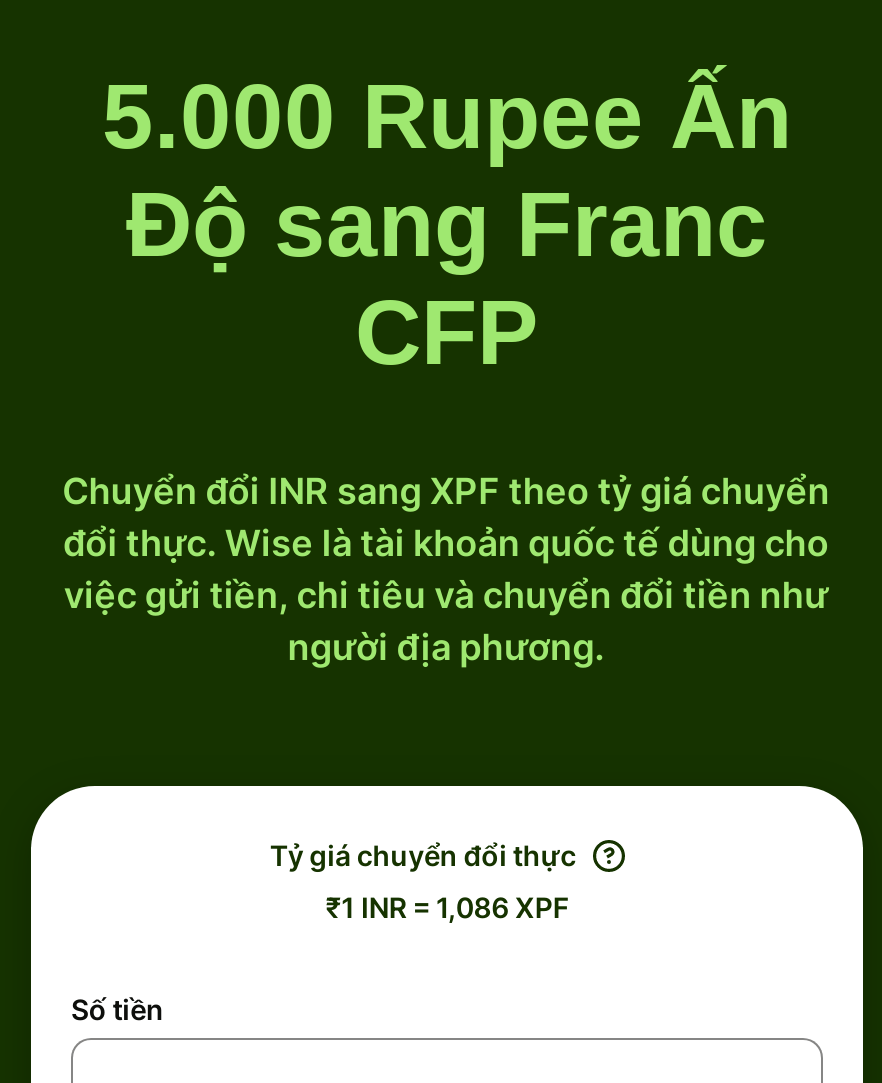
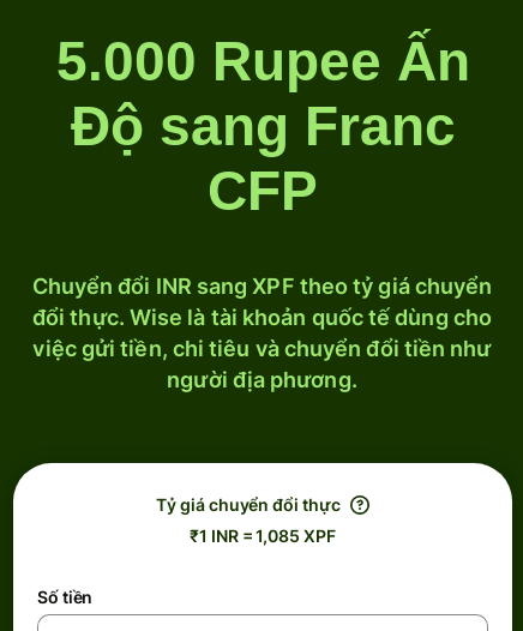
[325,890,569,924] ₹1 INR = 1,086 XPF -> [190,525,336,546] ₹1 INR = 1,085 XPF

